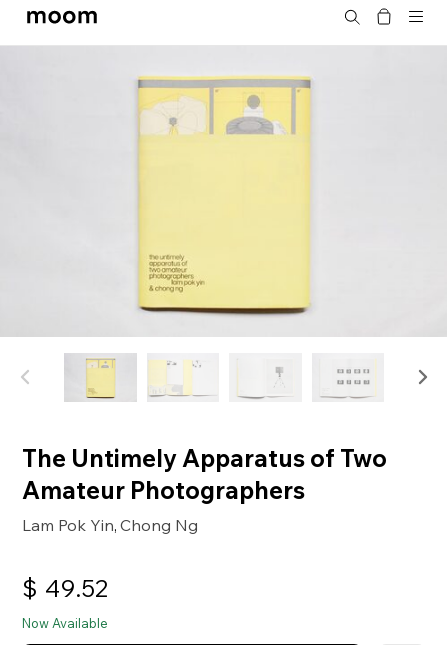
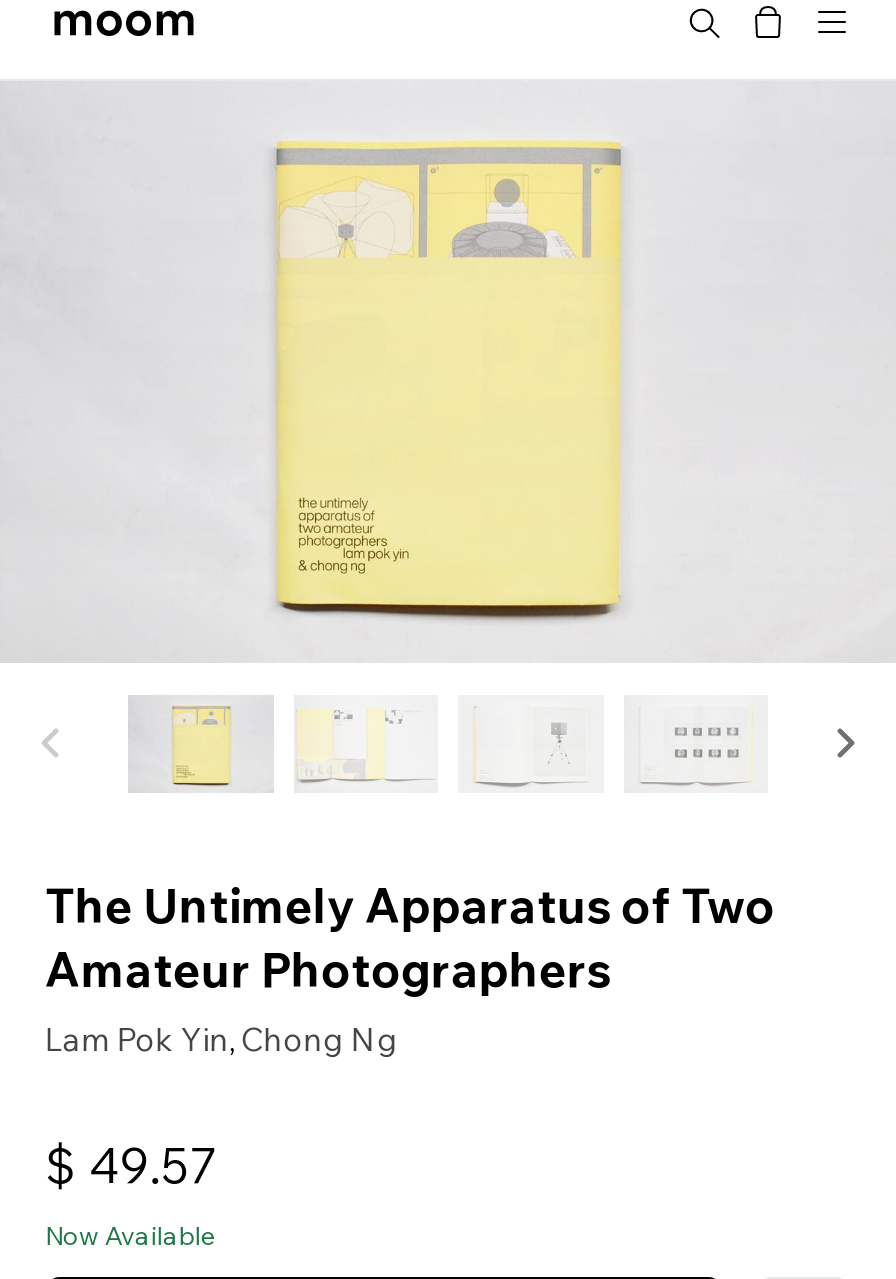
[22,572,108,602] $ 49.52 -> [45,1134,219,1194] $ 49.57

